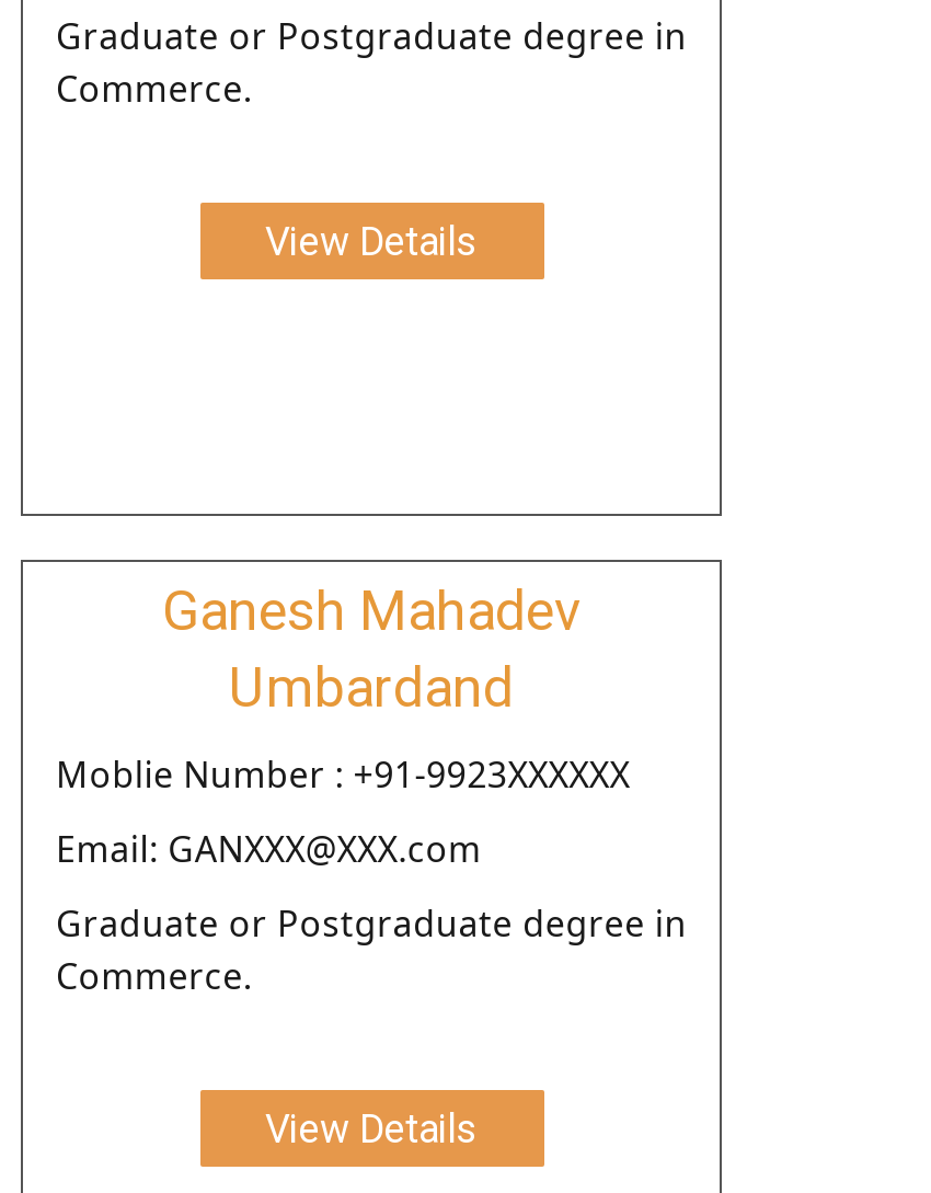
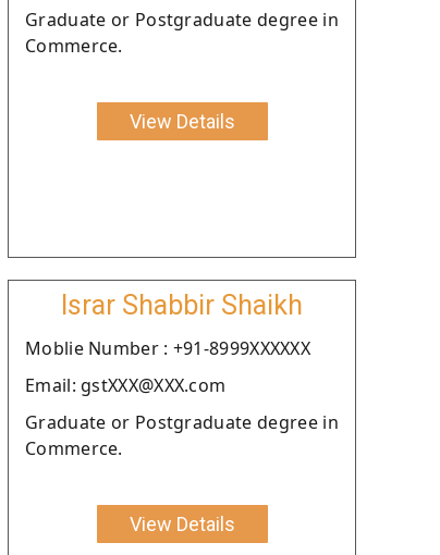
[162,579,581,719] Ganesh Mahadev | Umbardand -> [61,289,303,321] Israr Shabbir Shaikh
[56,750,630,798] Moblie Number : +91-9923XXXXXX -> [25,336,310,360] Moblie Number : +91-8999XXXXXX
[56,824,481,873] Email: GANXXX@XXX.com -> [25,373,226,397] Email: gstXXX@XXX.com

